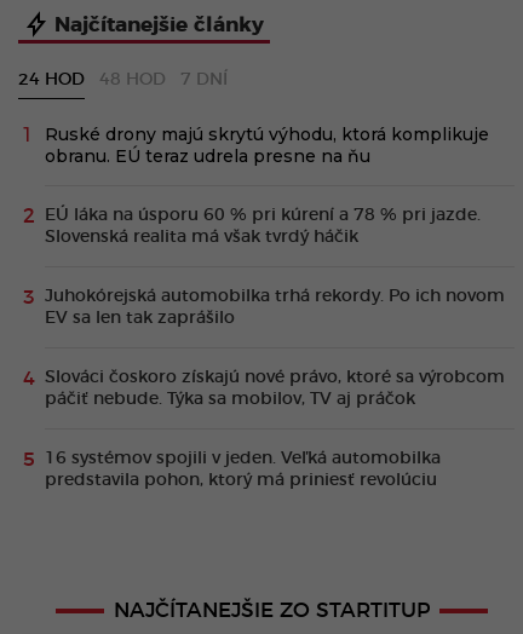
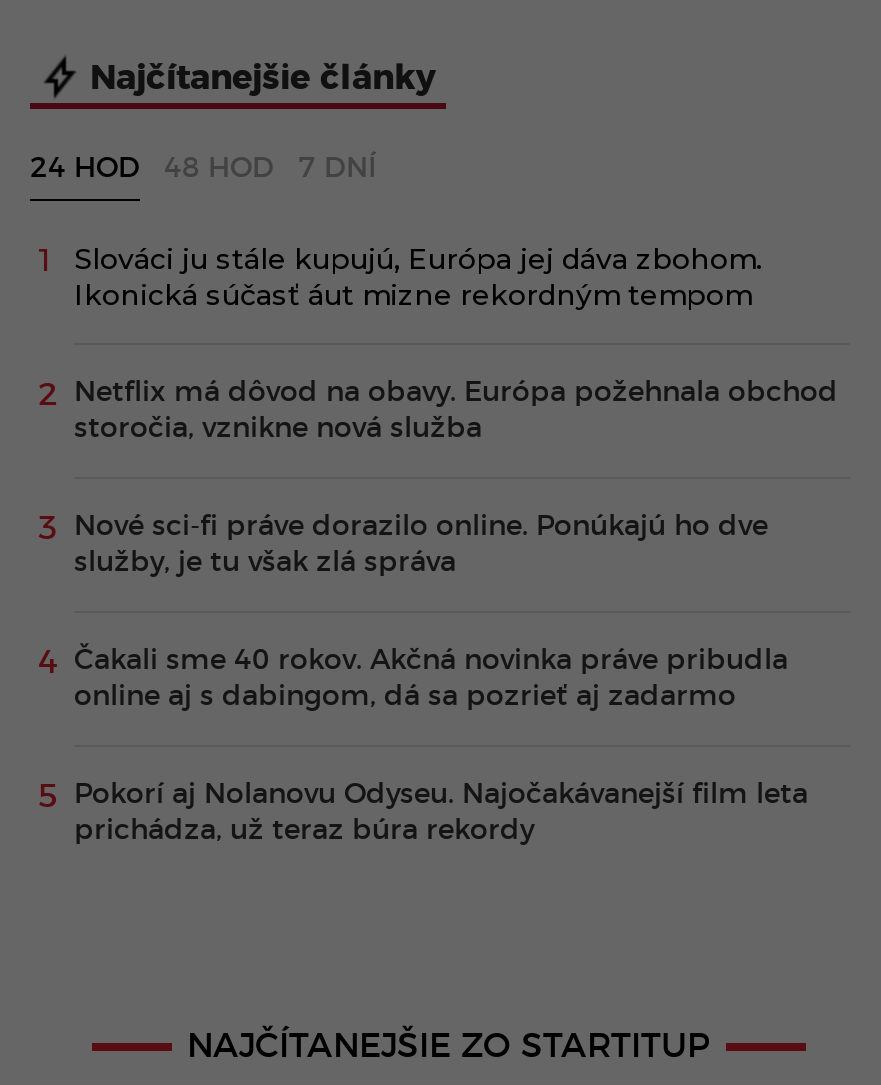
[45,123,489,167] Ruské drony majú skrytú výhodu, ktorá komplikuje | obranu. EÚ teraz udrela presne na ňu -> [74,241,762,313] Slováci ju stále kupujú, Európa jej dáva zbohom. | Ikonická súčasť áut mizne rekordným tempom
[45,207,481,246] EÚ láka na úsporu 60 % pri kúrení a 78 % pri jazde. | Slovenská realita má však tvrdý háčik -> [74,379,838,443] Netflix má dôvod na obavy. Európa požehnala obchod | storočia, vznikne nová služba
[45,288,505,327] Juhokórejská automobilka trhá rekordy. Po ich novom | EV sa len tak zaprášilo -> [74,513,768,577] Nové sci-fi práve dorazilo online. Ponúkajú ho dve | služby, je tu však zlá správa
[45,369,505,408] Slováci čoskoro získajú nové právo, ktoré sa výrobcom | páčiť nebude. Týka sa mobilov, TV aj práčok -> [74,647,788,711] Čakali sme 40 rokov. Akčná novinka práve pribudla | online aj s dabingom, dá sa pozrieť aj zadarmo
[45,450,441,489] 16 systémov spojili v jeden. Veľká automobilka | predstavila pohon, ktorý má priniesť revolúciu -> [74,781,808,845] Pokorí aj Nolanovu Odyseu. Najočakávanejší film leta | prichádza, už teraz búra rekordy

